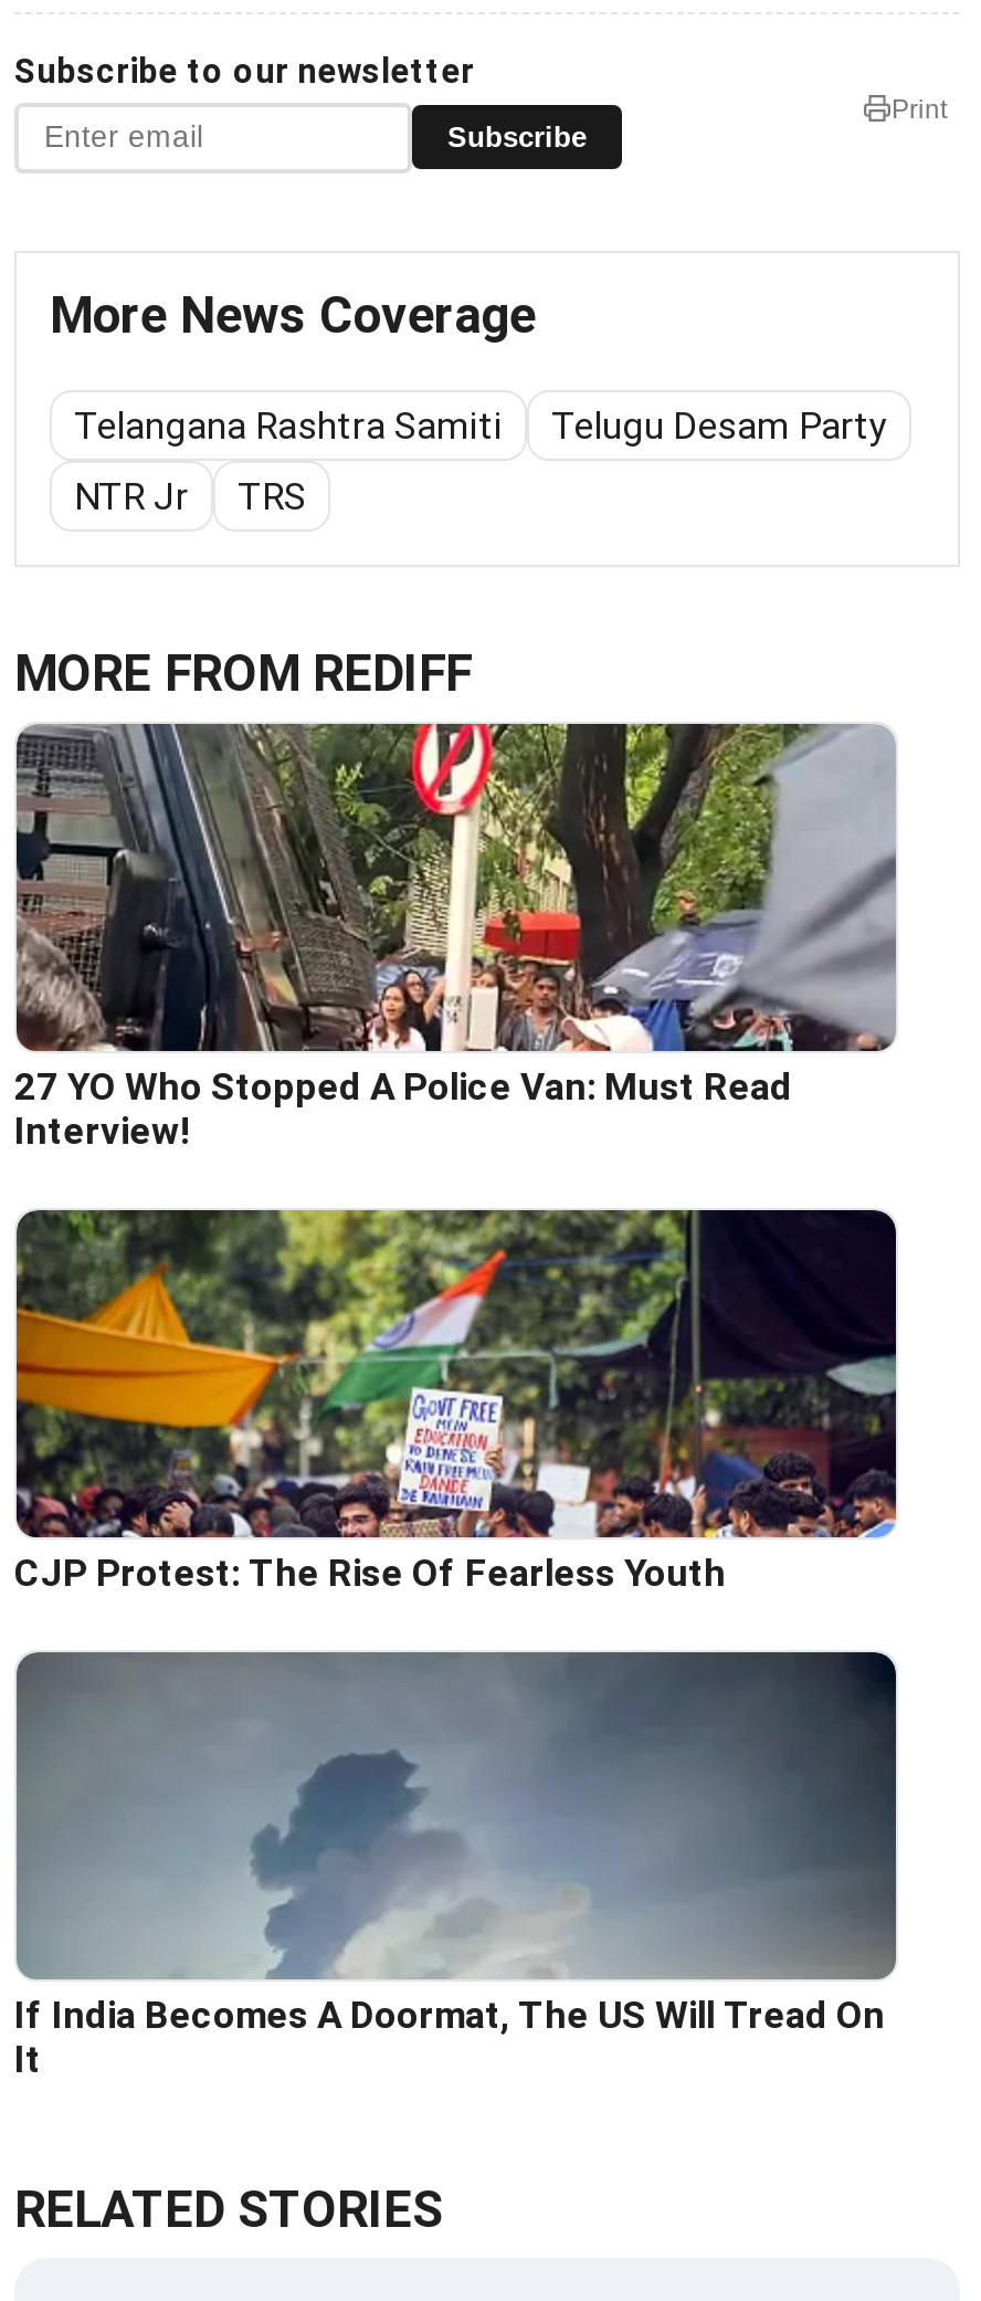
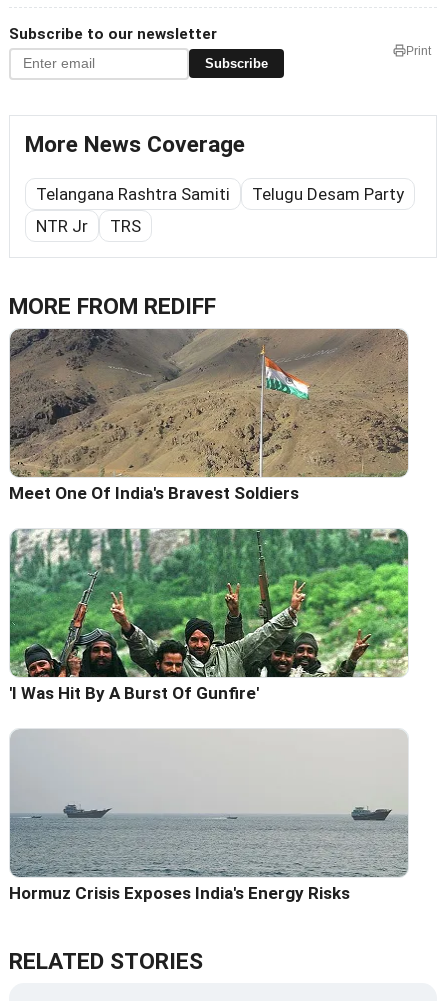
[14,722,896,1152] [image] | 27 YO Who Stopped A Police Van: Must Read | Interview! -> [9,328,408,503] [image] | Meet One Of India's Bravest Soldiers
[14,1208,898,1594] [image] | CJP Protest: The Rise Of Fearless Youth -> [9,528,409,703] [image] | 'I Was Hit By A Burst Of Gunfire'
[14,1650,898,2080] [image] | If India Becomes A Doormat, The US Will Tread On | It -> [9,729,408,903] [image] | Hormuz Crisis Exposes India's Energy Risks

